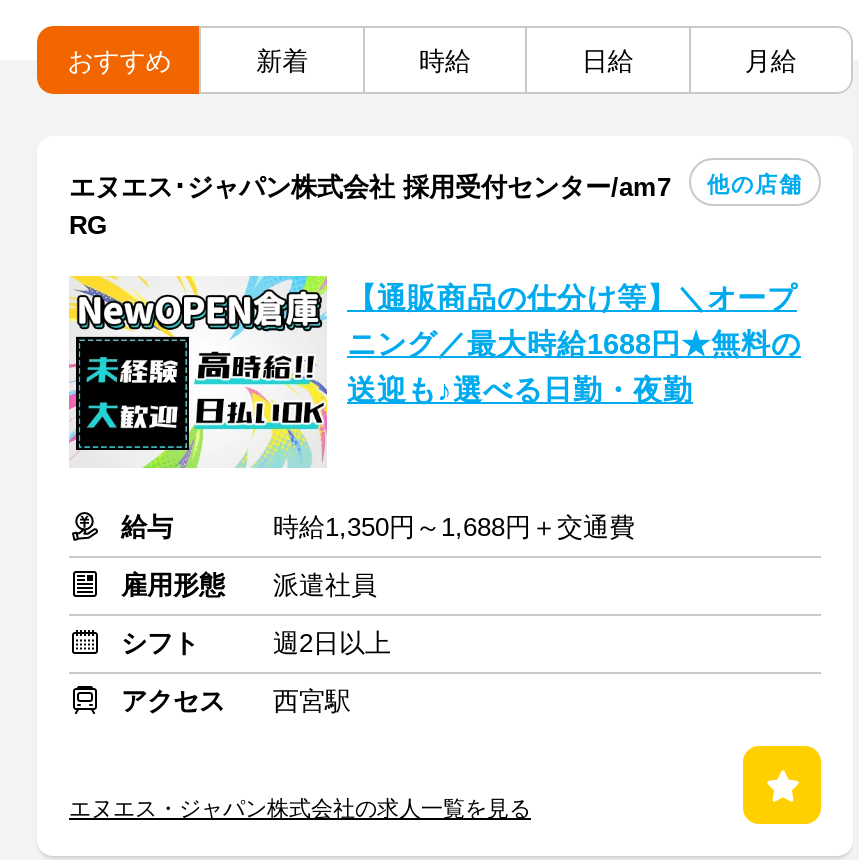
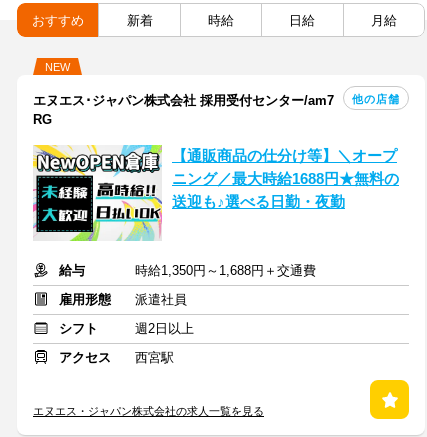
none -> [45,61,70,73] NEW

